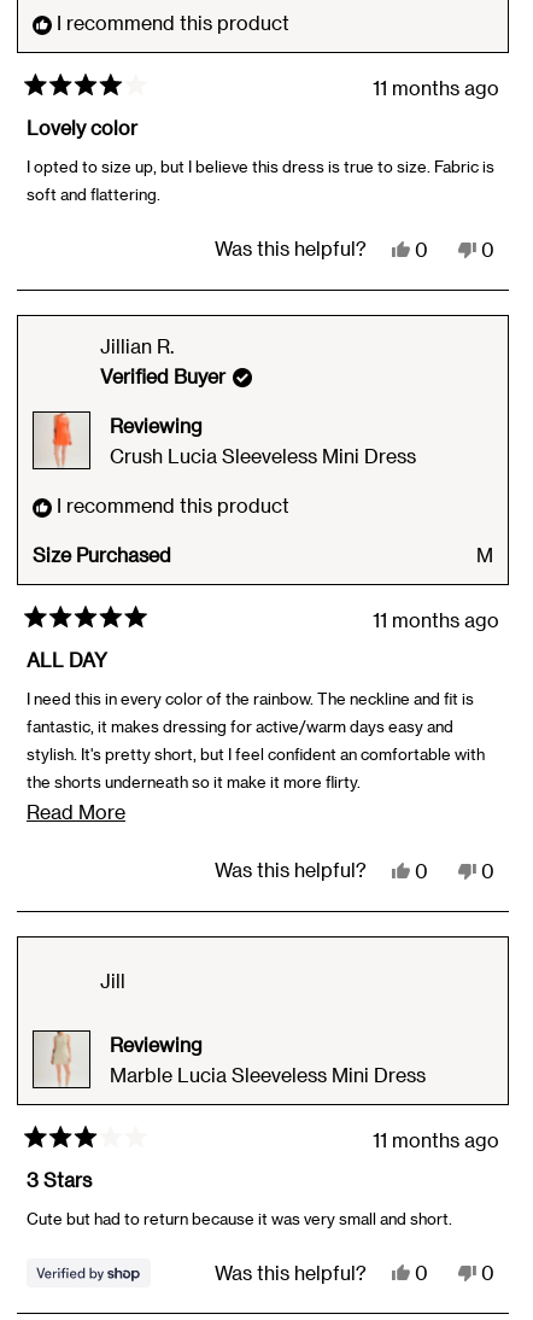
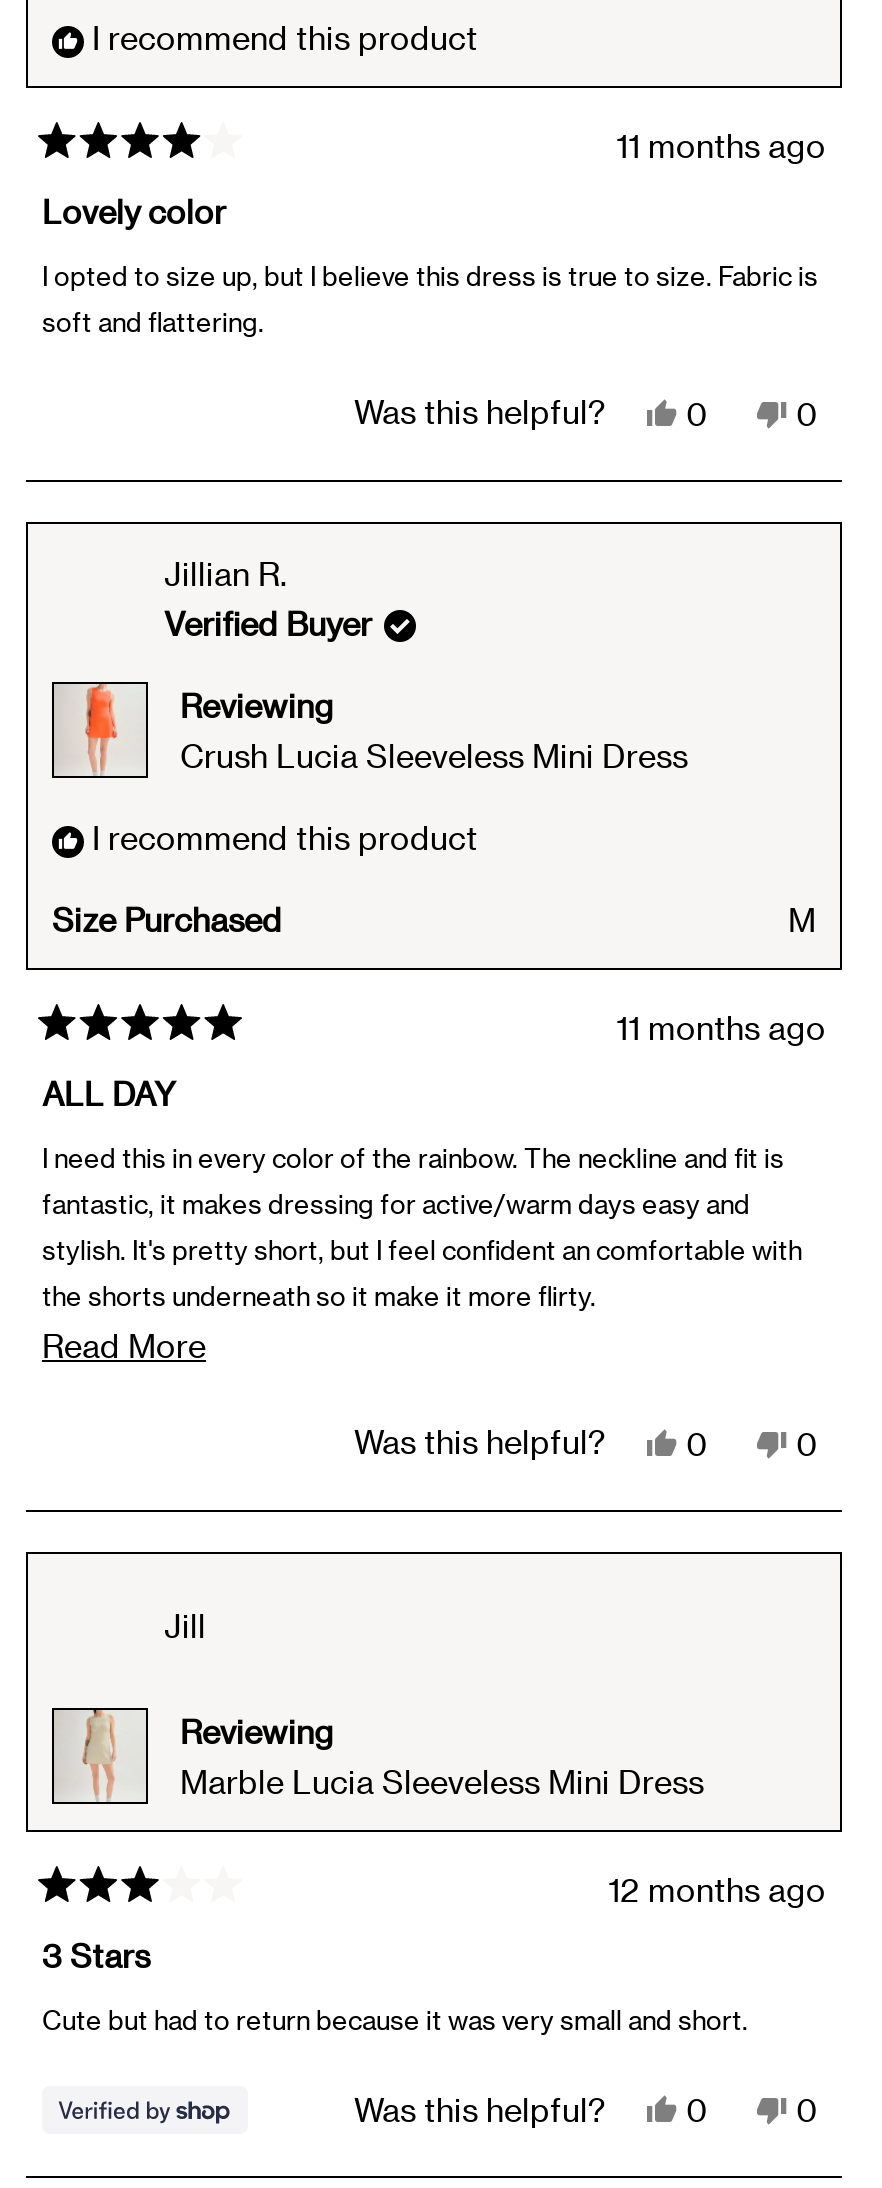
[373,1128,499,1151] 11 months ago -> [608,1869,826,1907] 12 months ago

